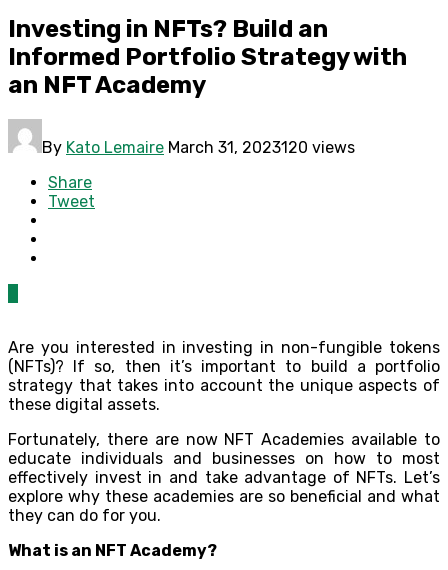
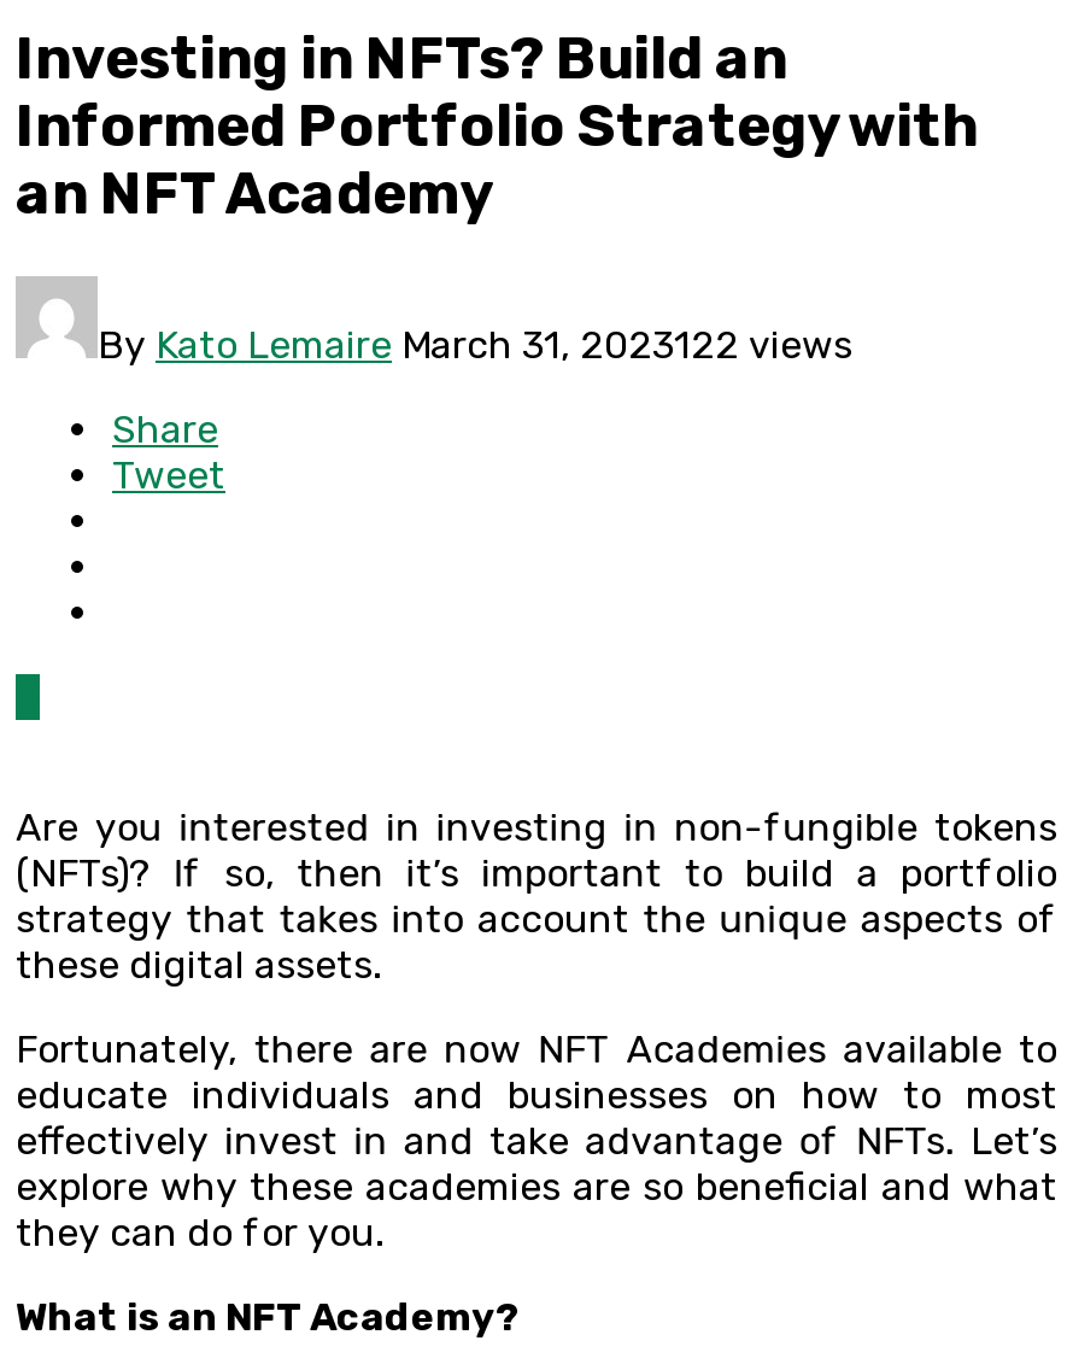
[42,138,355,157] By Kato Lemaire March 31, 2023120 views -> [98,322,852,367] By Kato Lemaire March 31, 2023122 views

